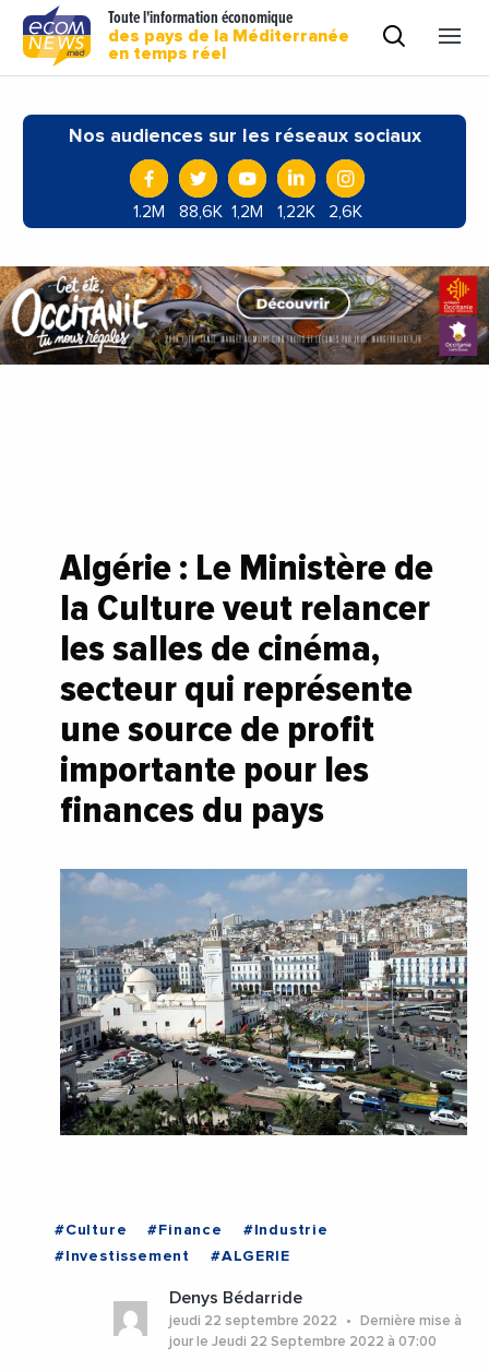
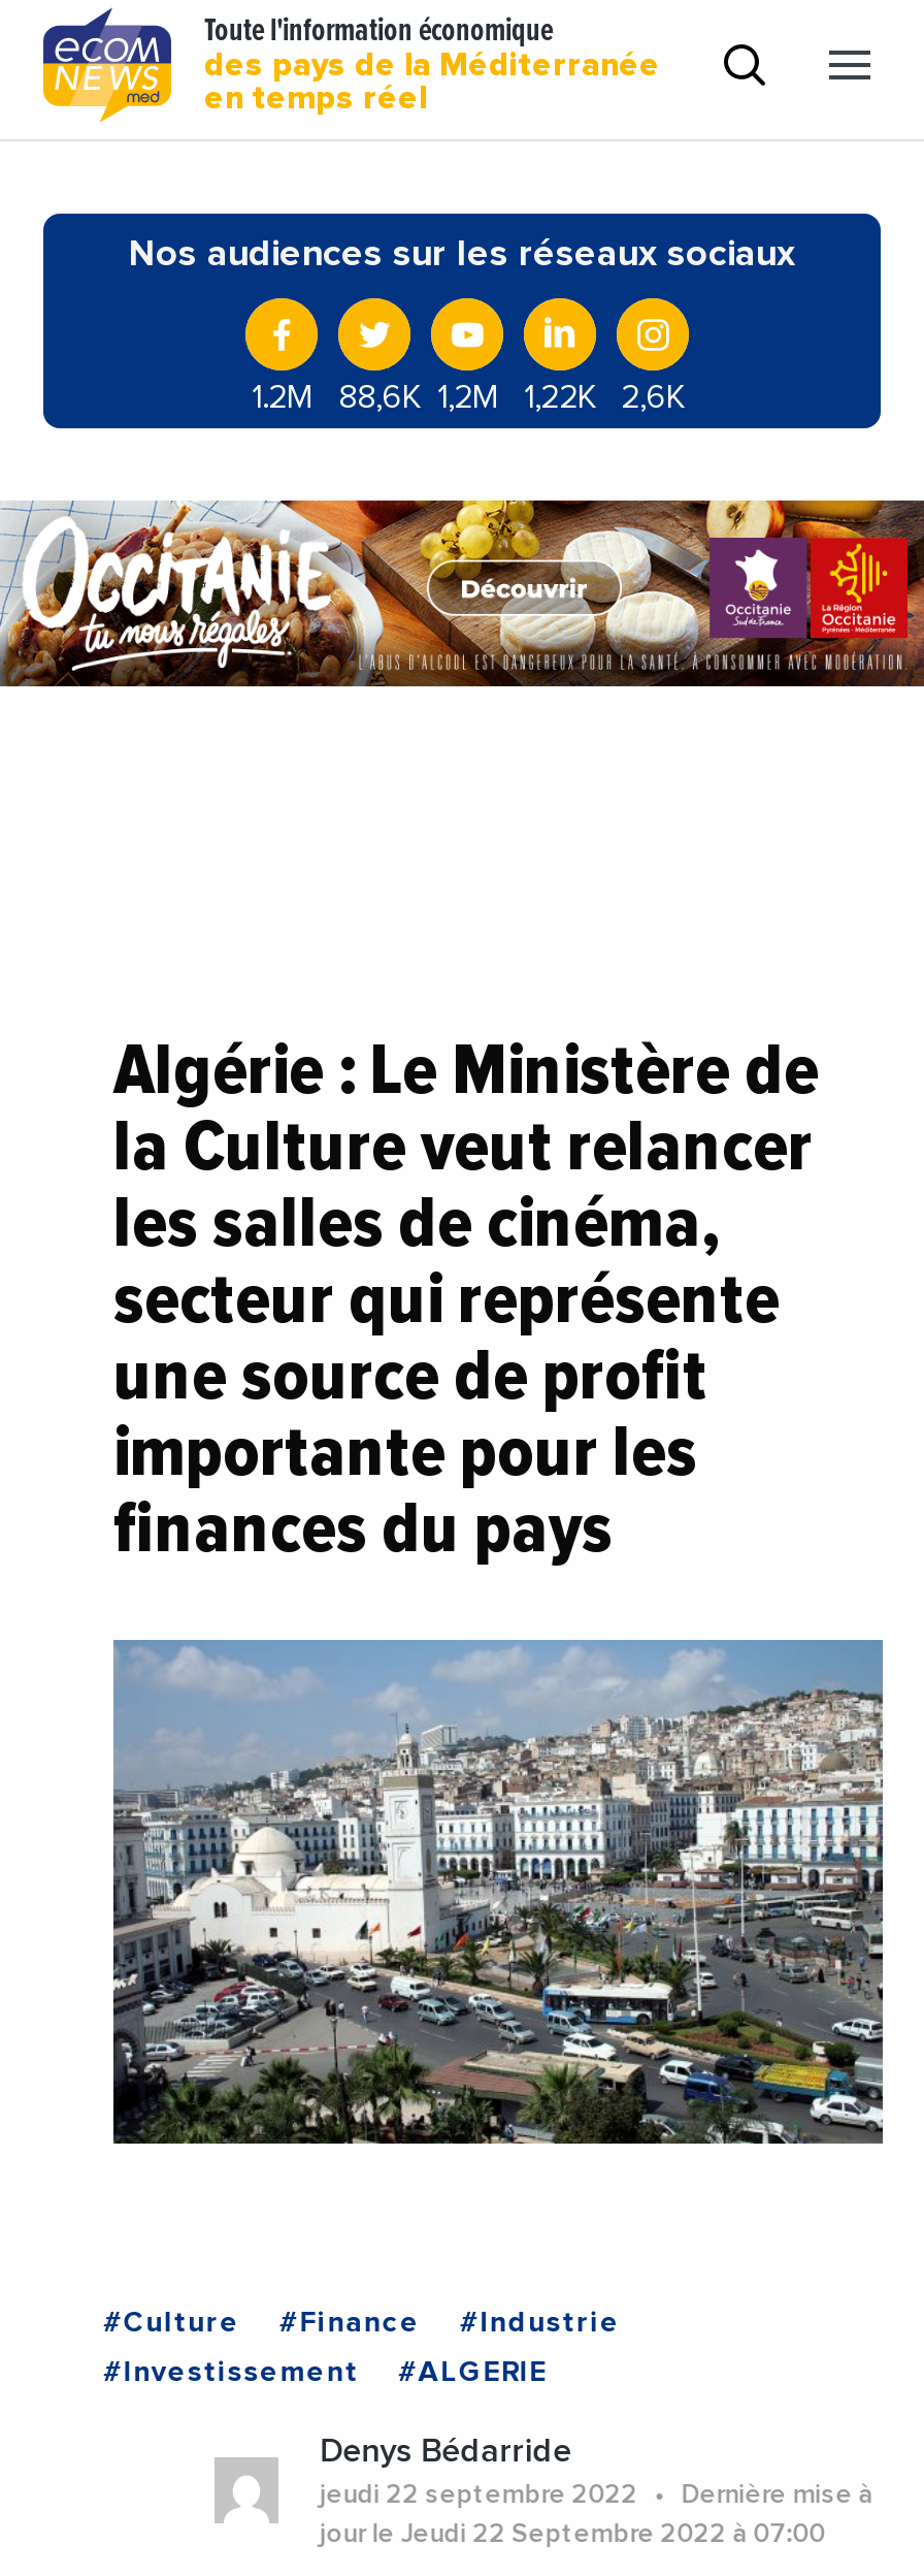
[3,265,486,365] [image] -> [6,498,918,686] [image]

